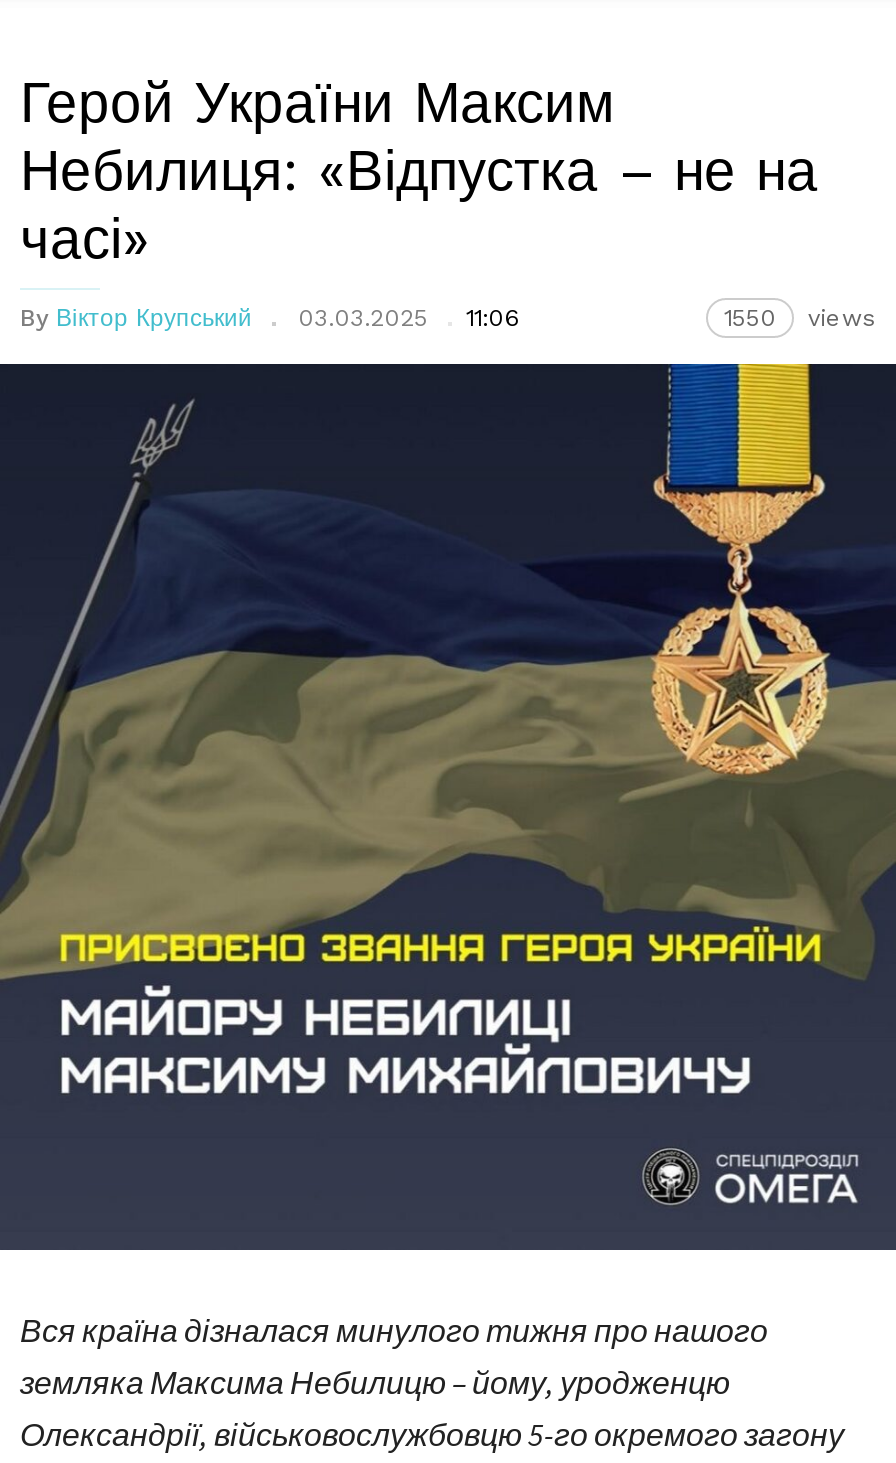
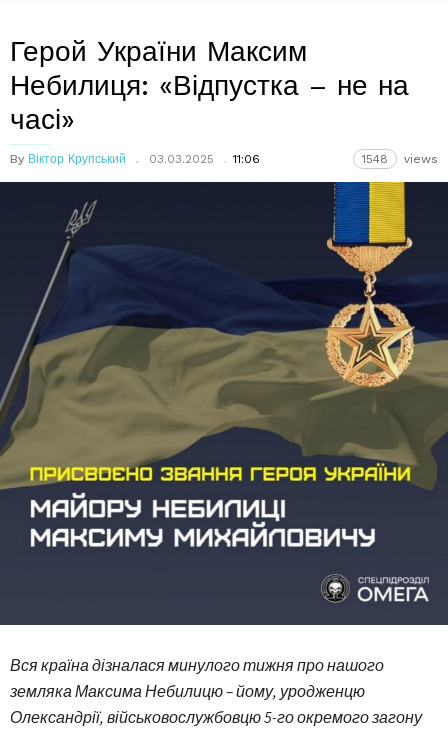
[724,304,876,332] 1550 views -> [362,152,438,166] 1548 views

